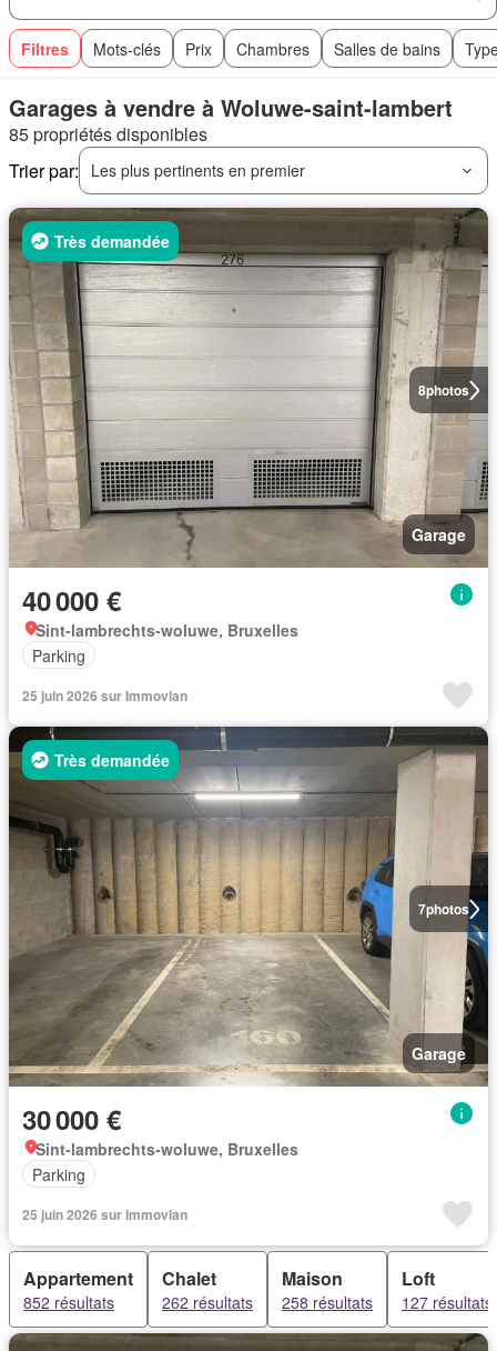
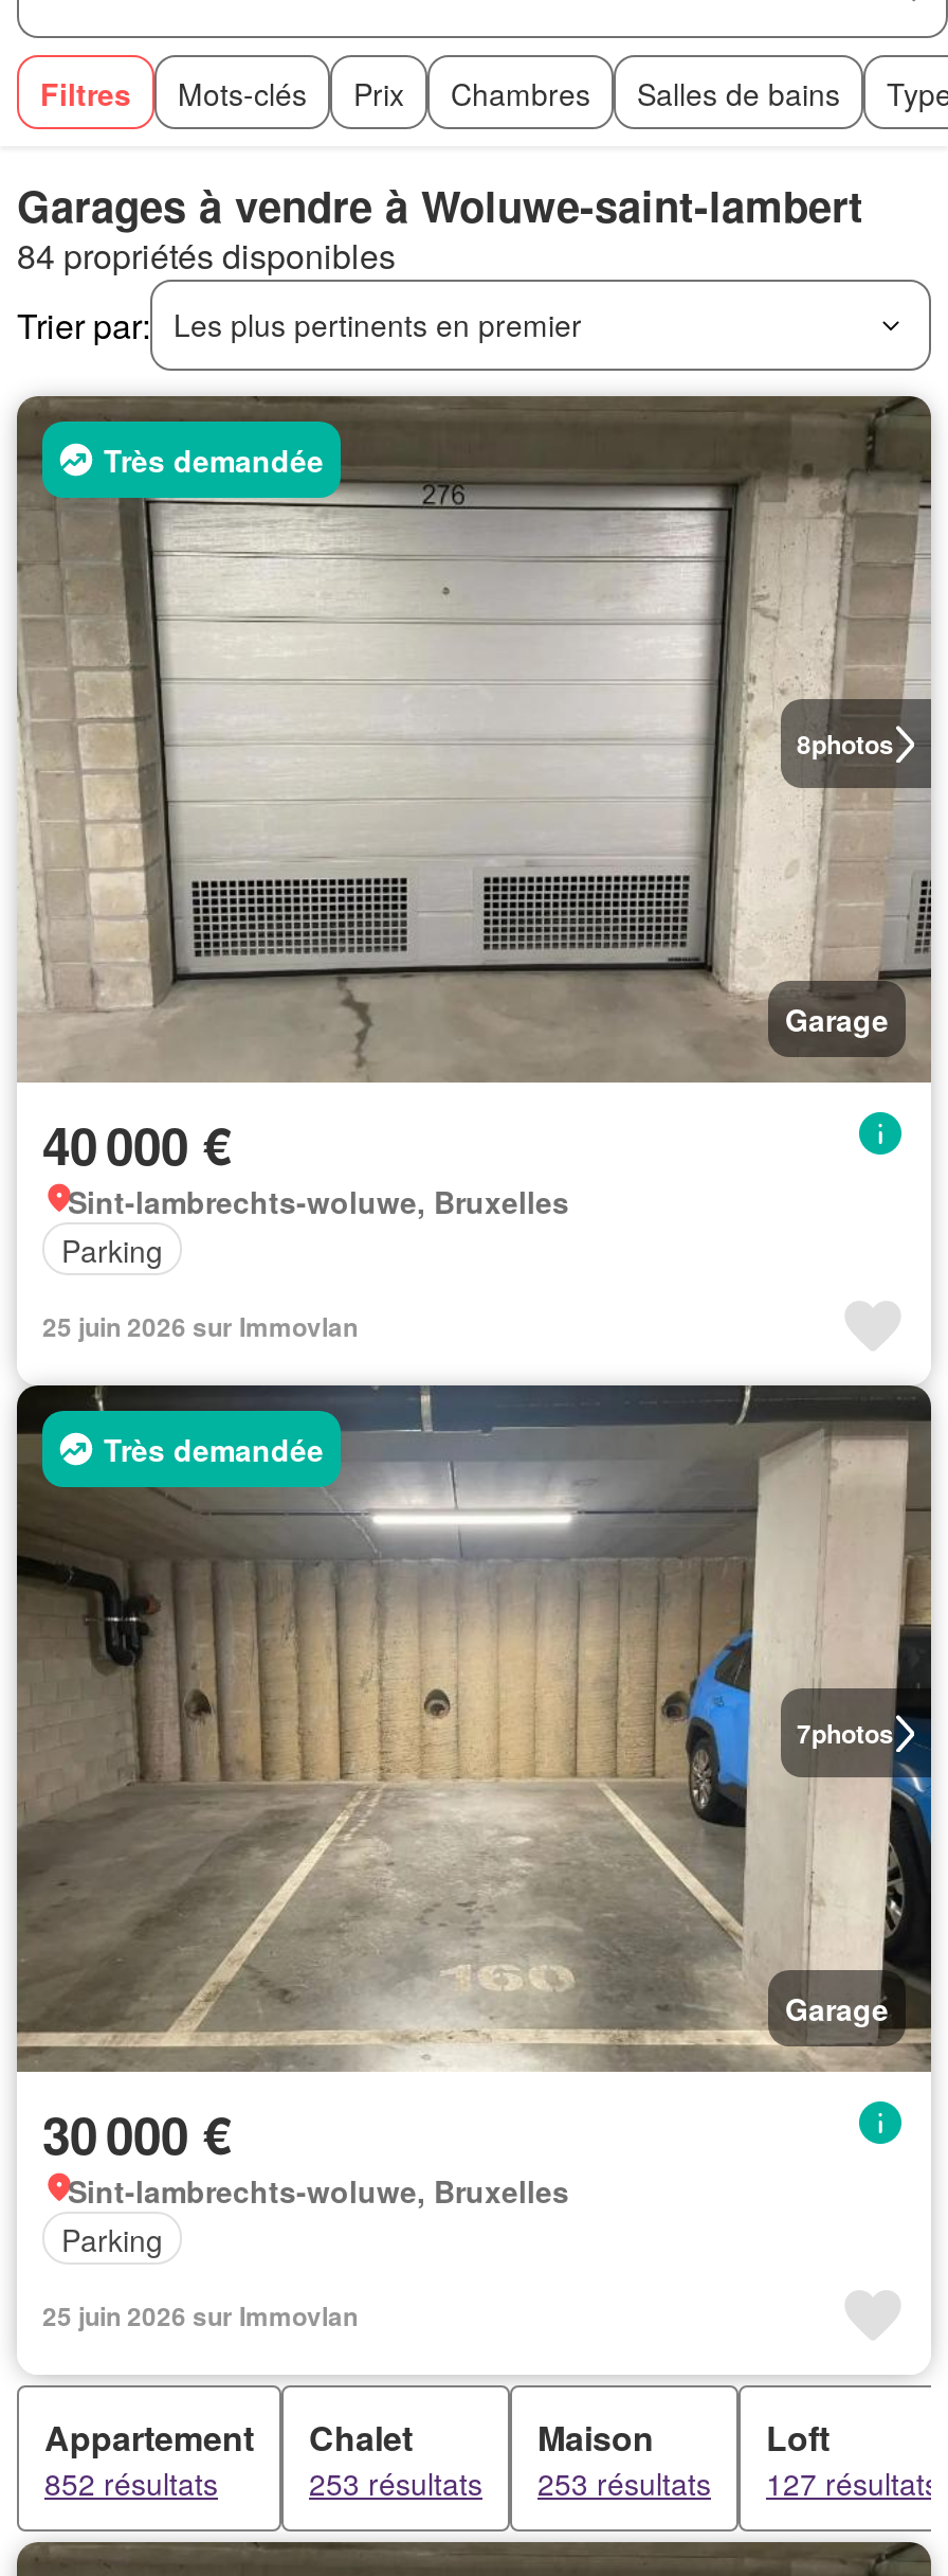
[9,121,207,147] 85 propriétés disponibles -> [17,231,396,280] 84 propriétés disponibles
[162,1291,253,1313] 262 résultats -> [309,2462,482,2504] 253 résultats
[282,1291,373,1313] 258 résultats -> [537,2462,711,2504] 253 résultats

